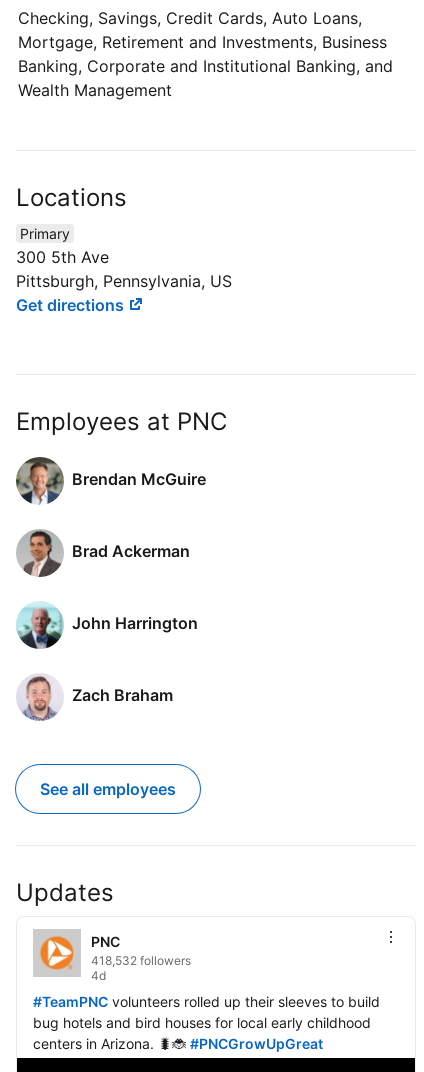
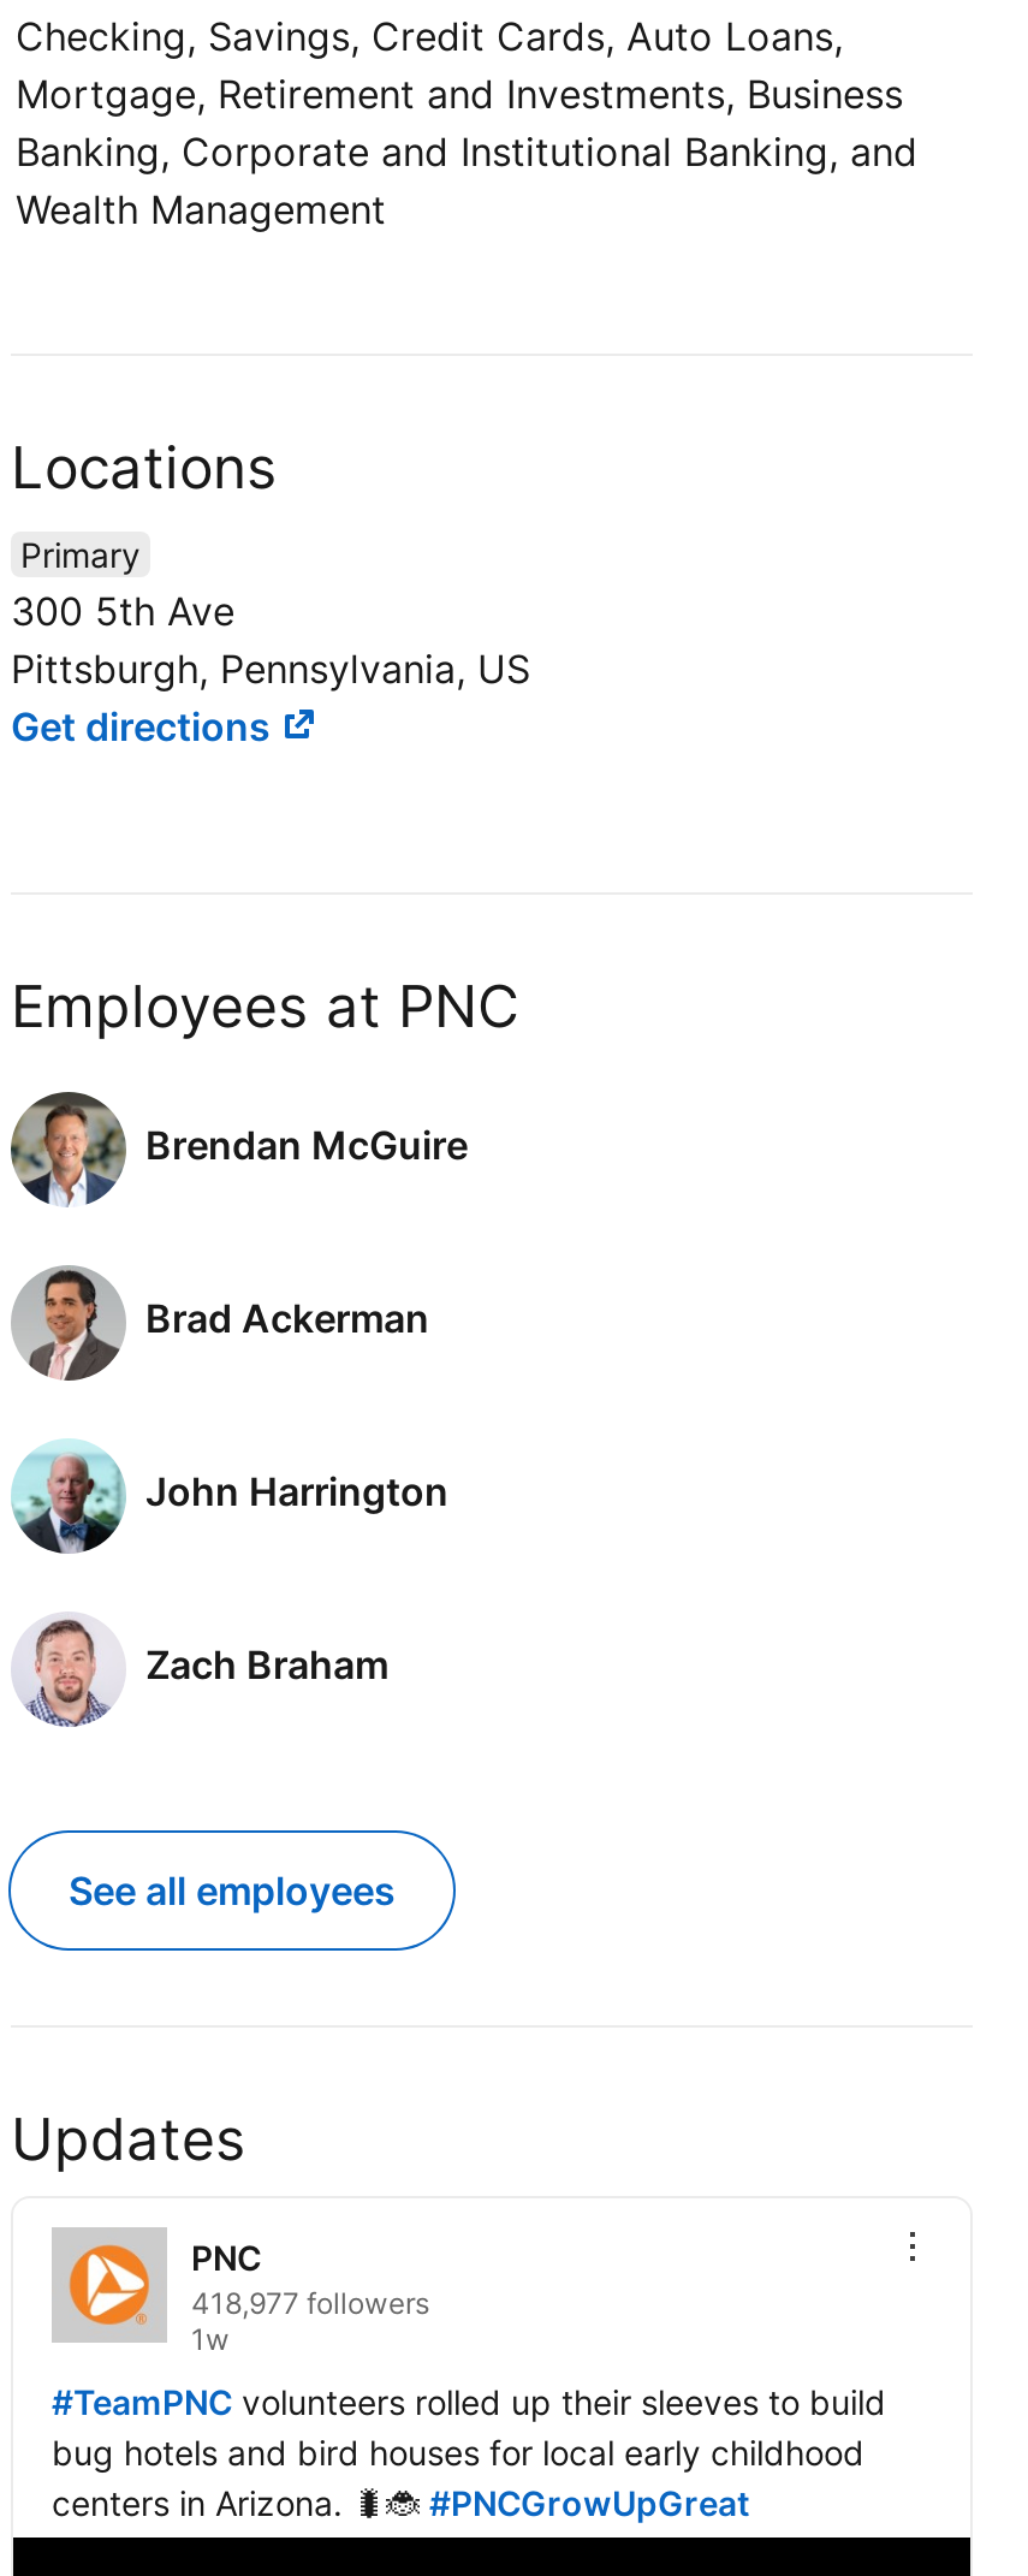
[91,953,191,983] 418,532 followers | 4d -> [191,2286,429,2358] 418,977 followers | 1w

